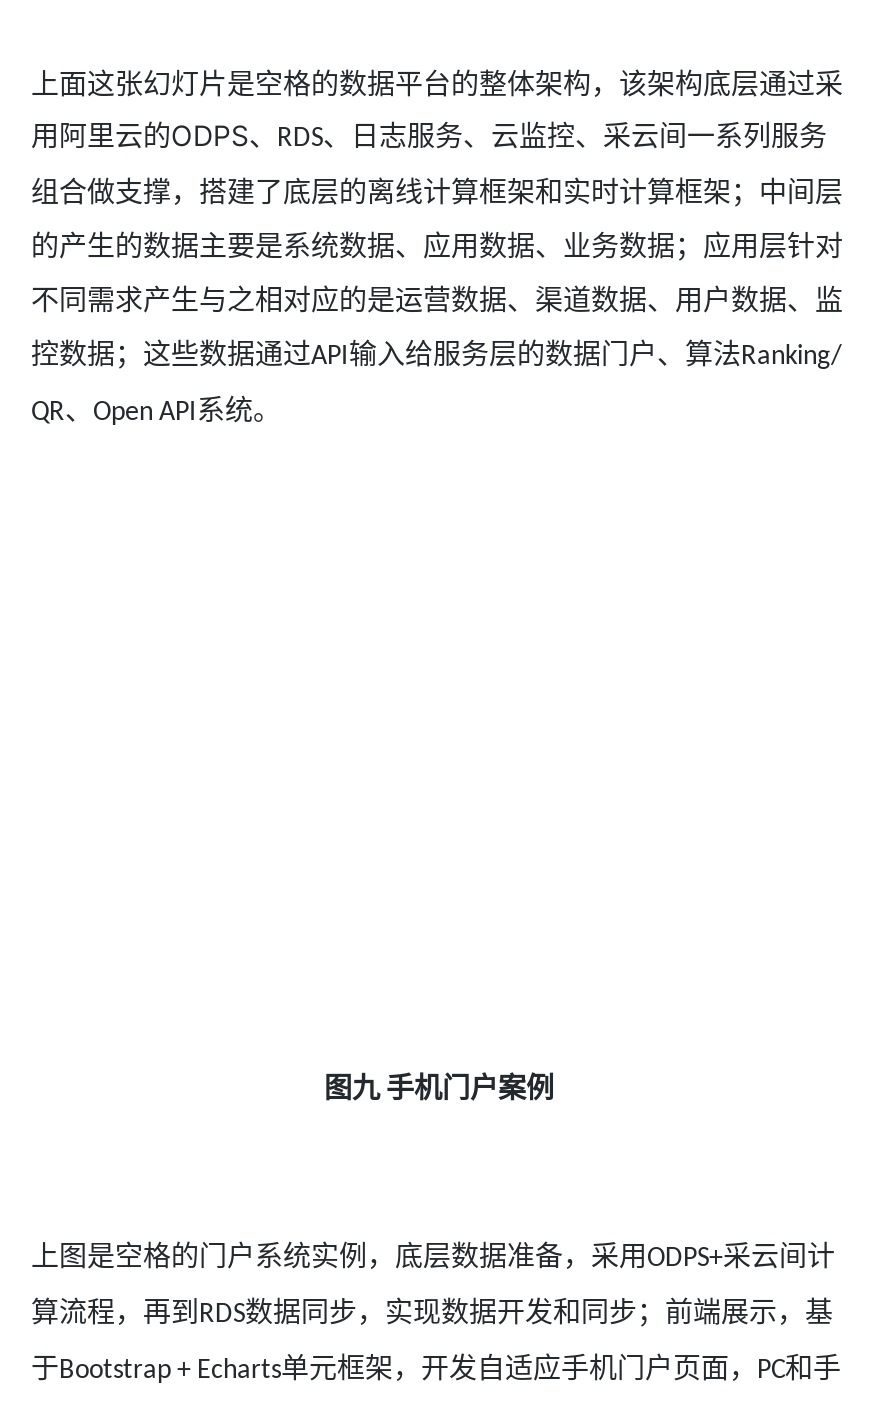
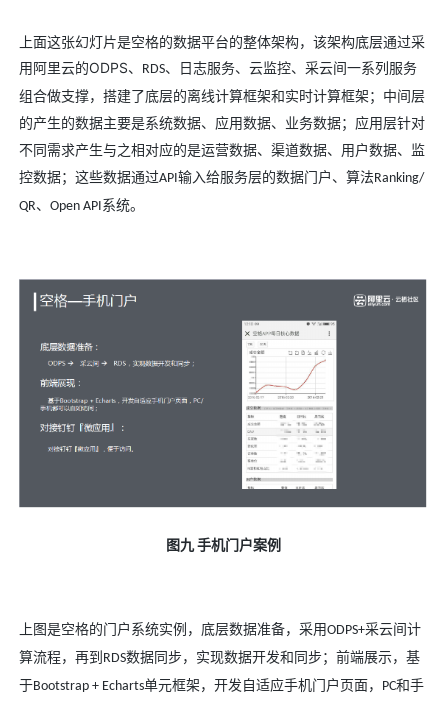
none -> [18,278,427,508] [image]

